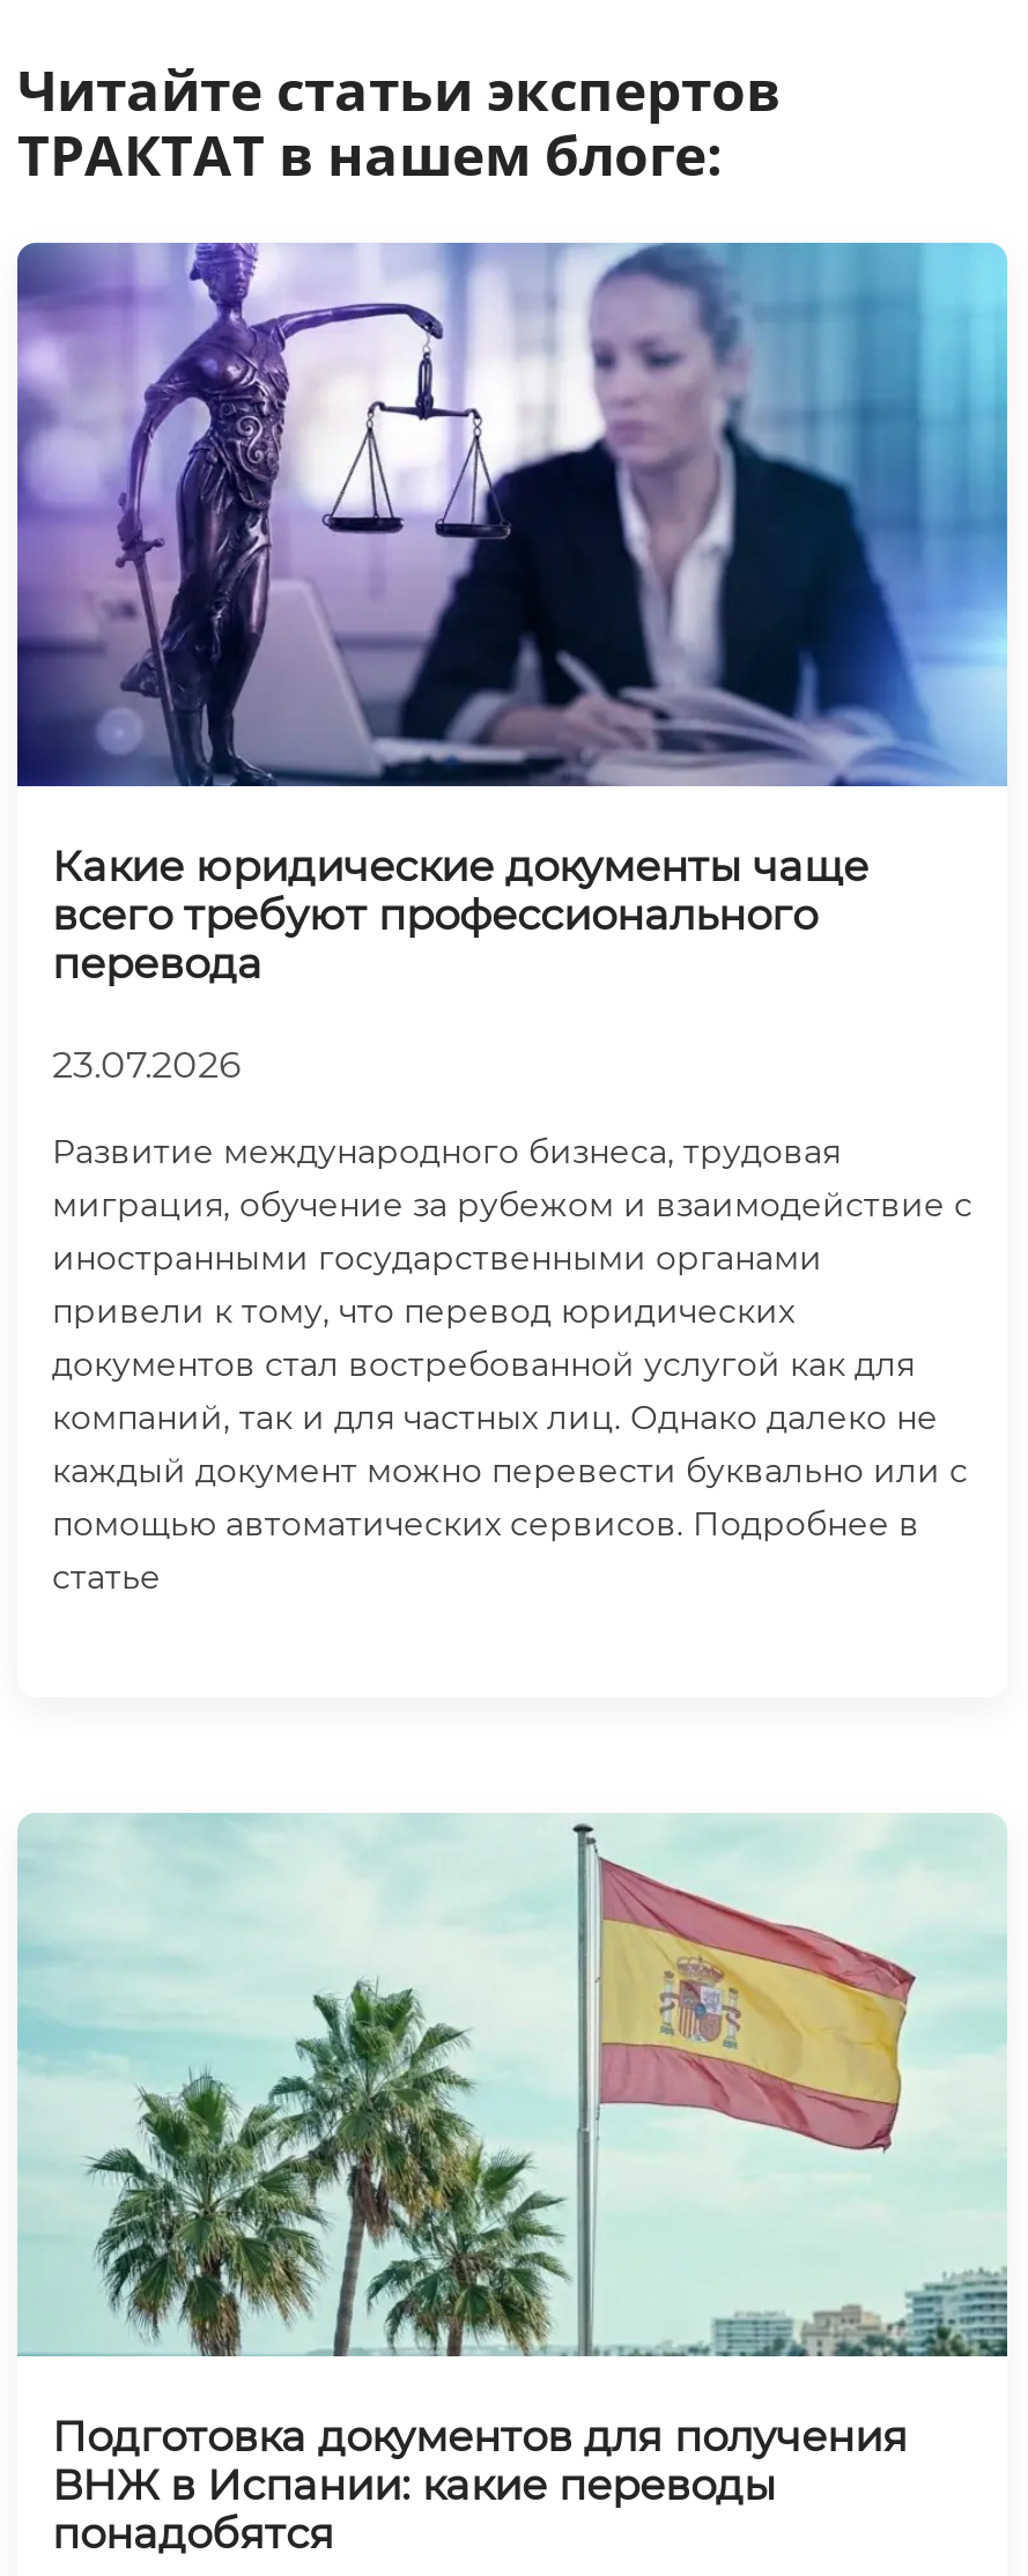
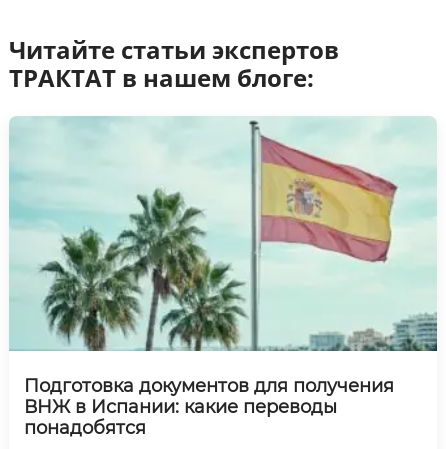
[15,243,1009,1599] [image] | Какие юридические документы чаще | всего требуют профессионального | перевода | 23.07.2026 | Развитие международного бизнеса, трудовая | миграция, обучение за рубежом и взаимодействие с | иностранными государственными органами | привели к тому, что перевод юридических | документов стал востребованной услугой как для | компаний, так и для частных лиц. Однако далеко не | каждый документ можно перевести буквально или с | помощью автоматических сервисов. Подробнее в | статье -> none

